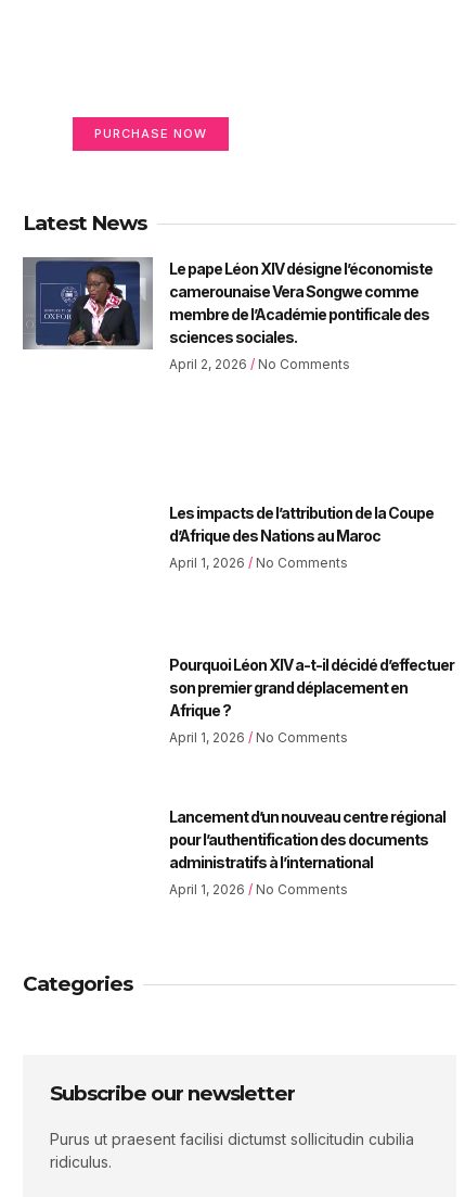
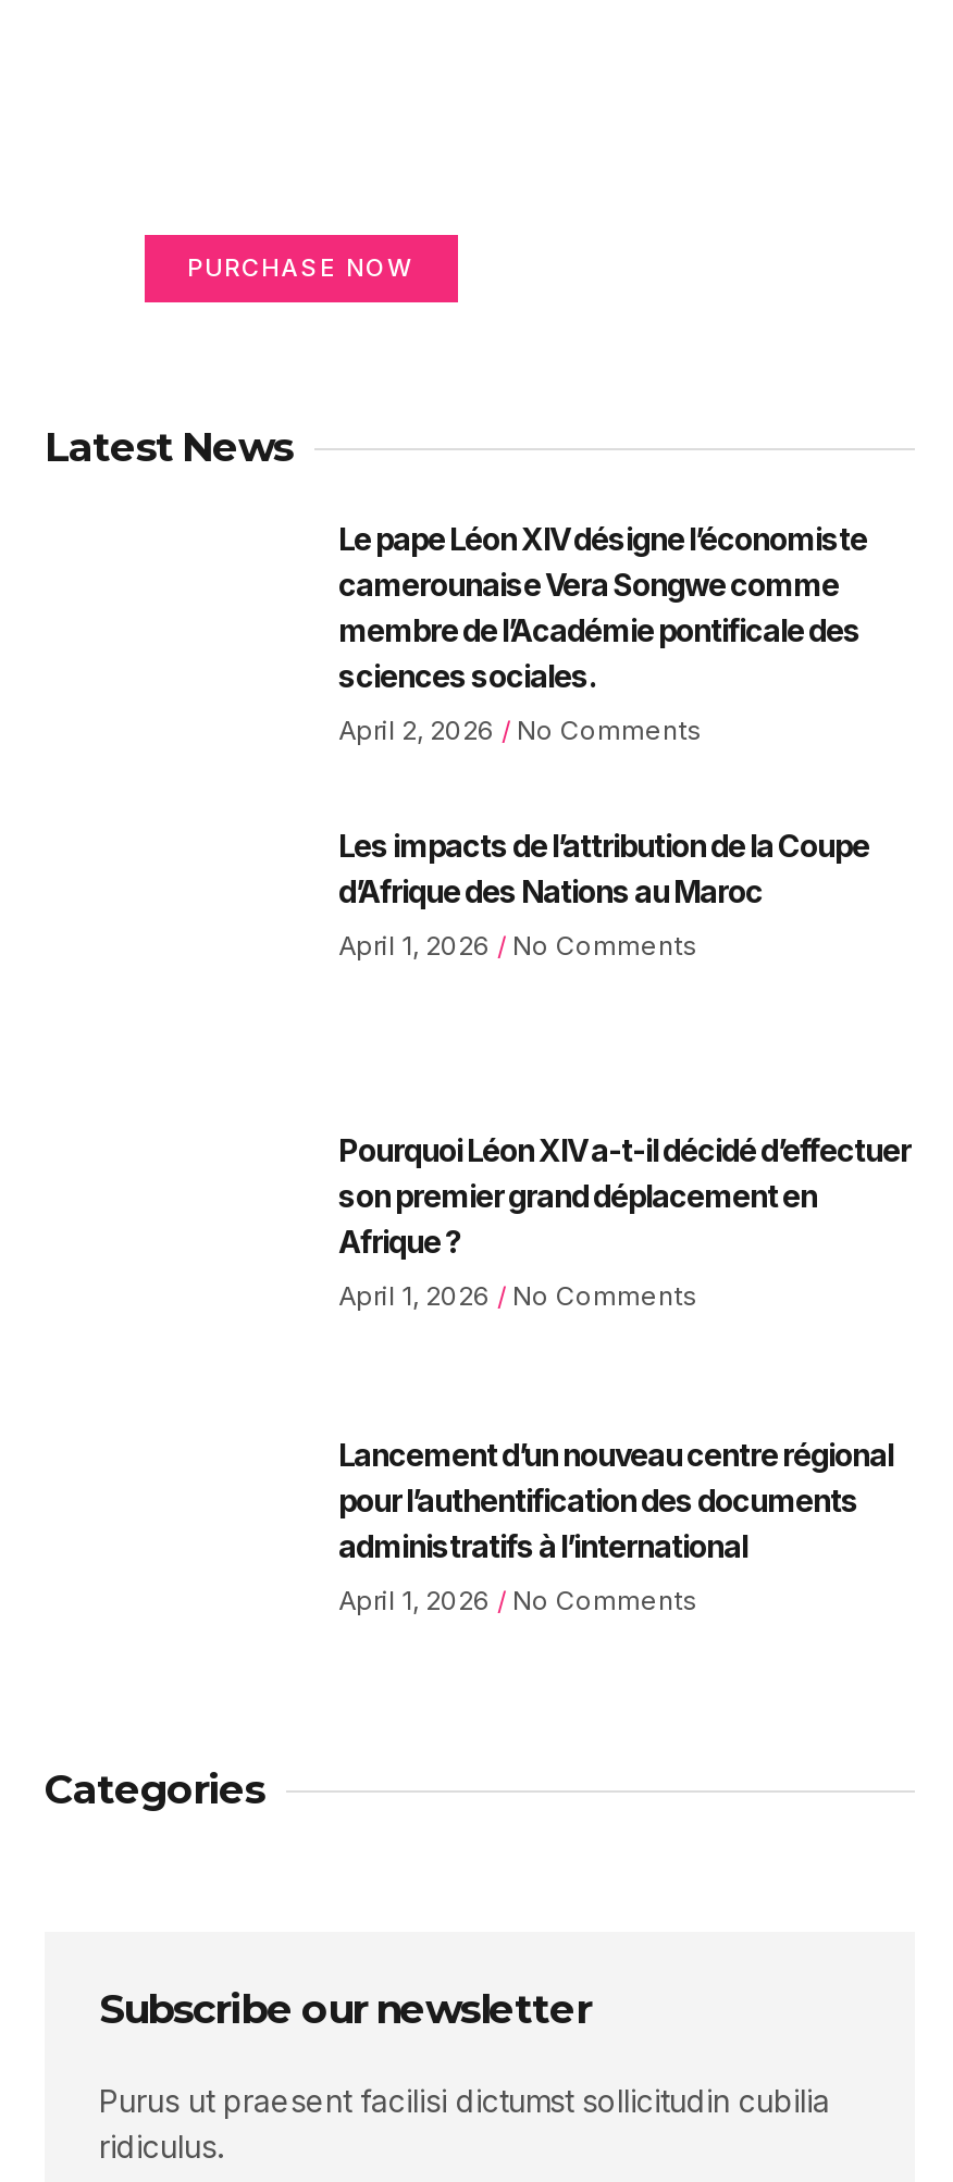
[22,256,154,351] [image] -> none

